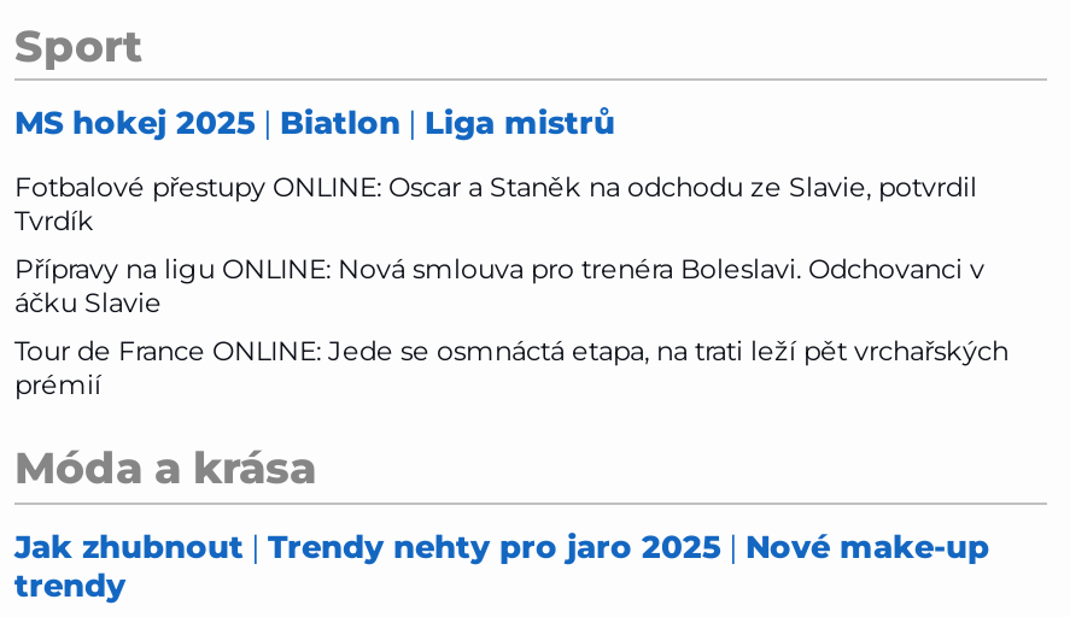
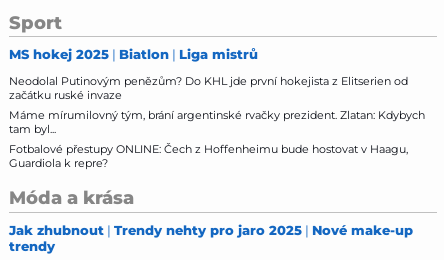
[14,170,1008,401] Fotbalové přestupy ONLINE: Oscar a Staněk na odchodu ze Slavie, potvrdil | Tvrdík | Přípravy na ligu ONLINE: Nová smlouva pro trenéra Boleslavi. Odchovanci v | áčku Slavie | Tour de France ONLINE: Jede se osmnáctá etapa, na trati leží pět vrchařských | prémií -> [9,74,425,170] Neodolal Putinovým penězům? Do KHL jde první hokejista z Elitserien od | začátku ruské invaze | Máme mírumilovný tým, brání argentinské rvačky prezident. Zlatan: Kdybych | tam byl... | Fotbalové přestupy ONLINE: Čech z Hoffenheimu bude hostovat v Haagu, | Guardiola k repre?

